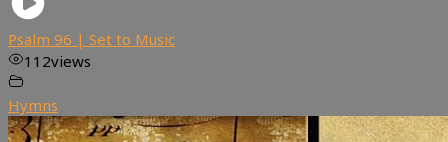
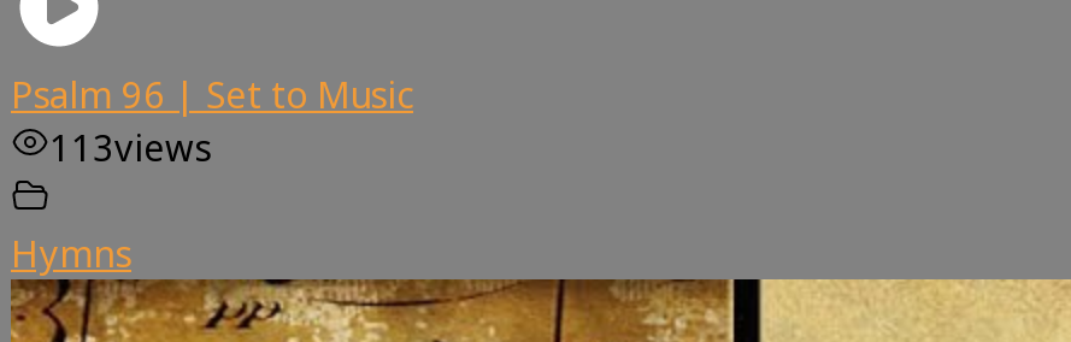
[24,51,91,71] 112views -> [49,123,211,171] 113views

